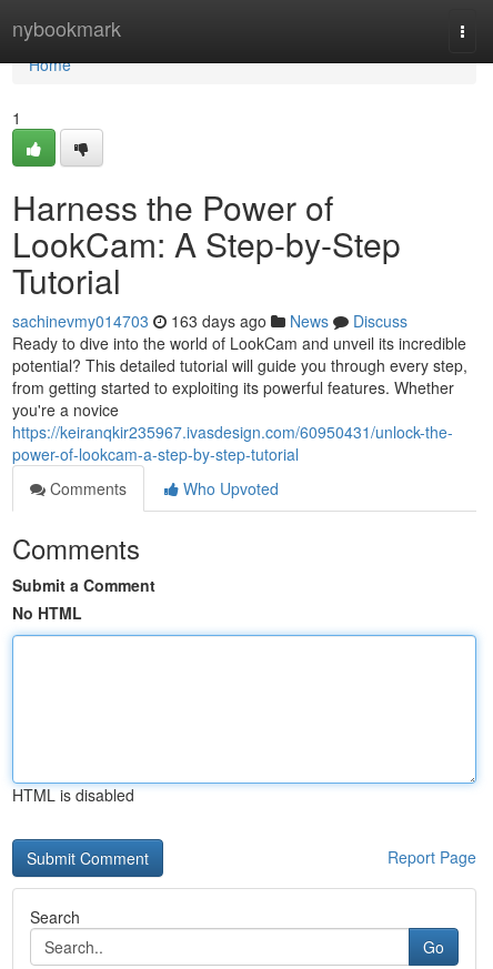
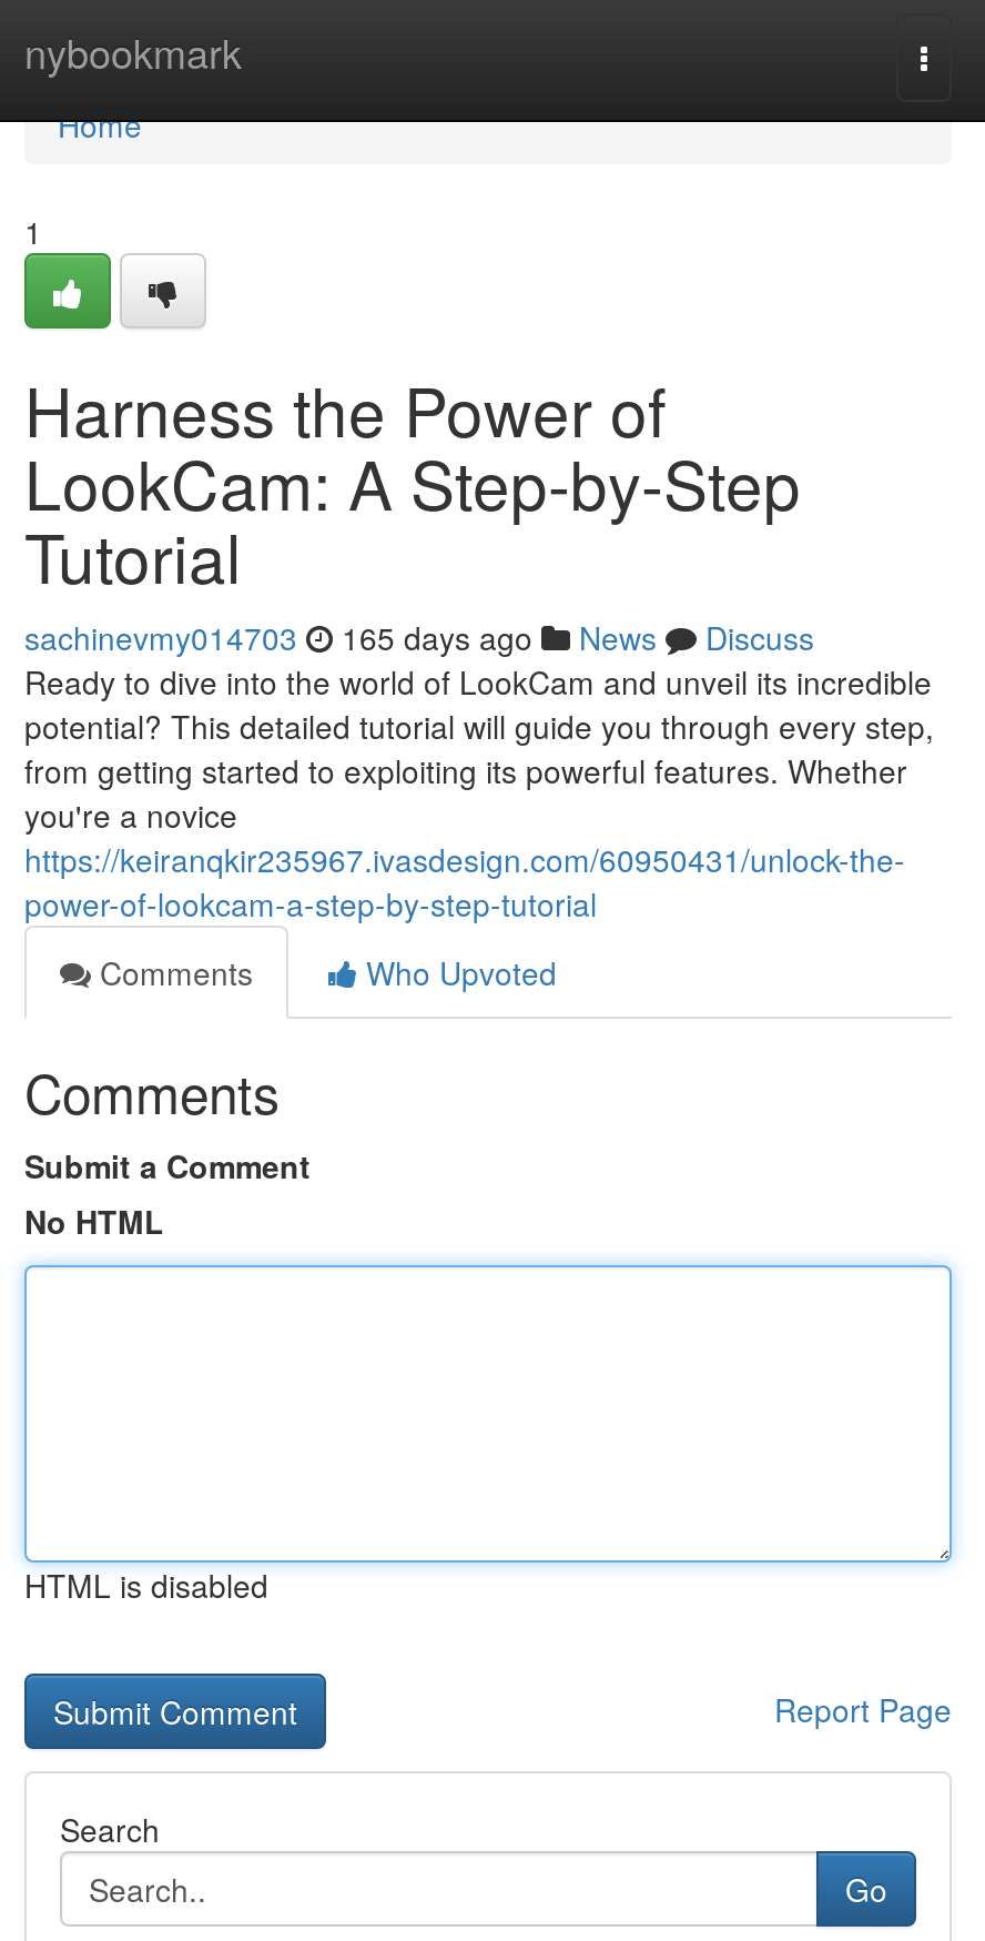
[12,310,408,332] sachinevmy014703 163 days ago News Discuss -> [24,615,814,659] sachinevmy014703 165 days ago News Discuss

